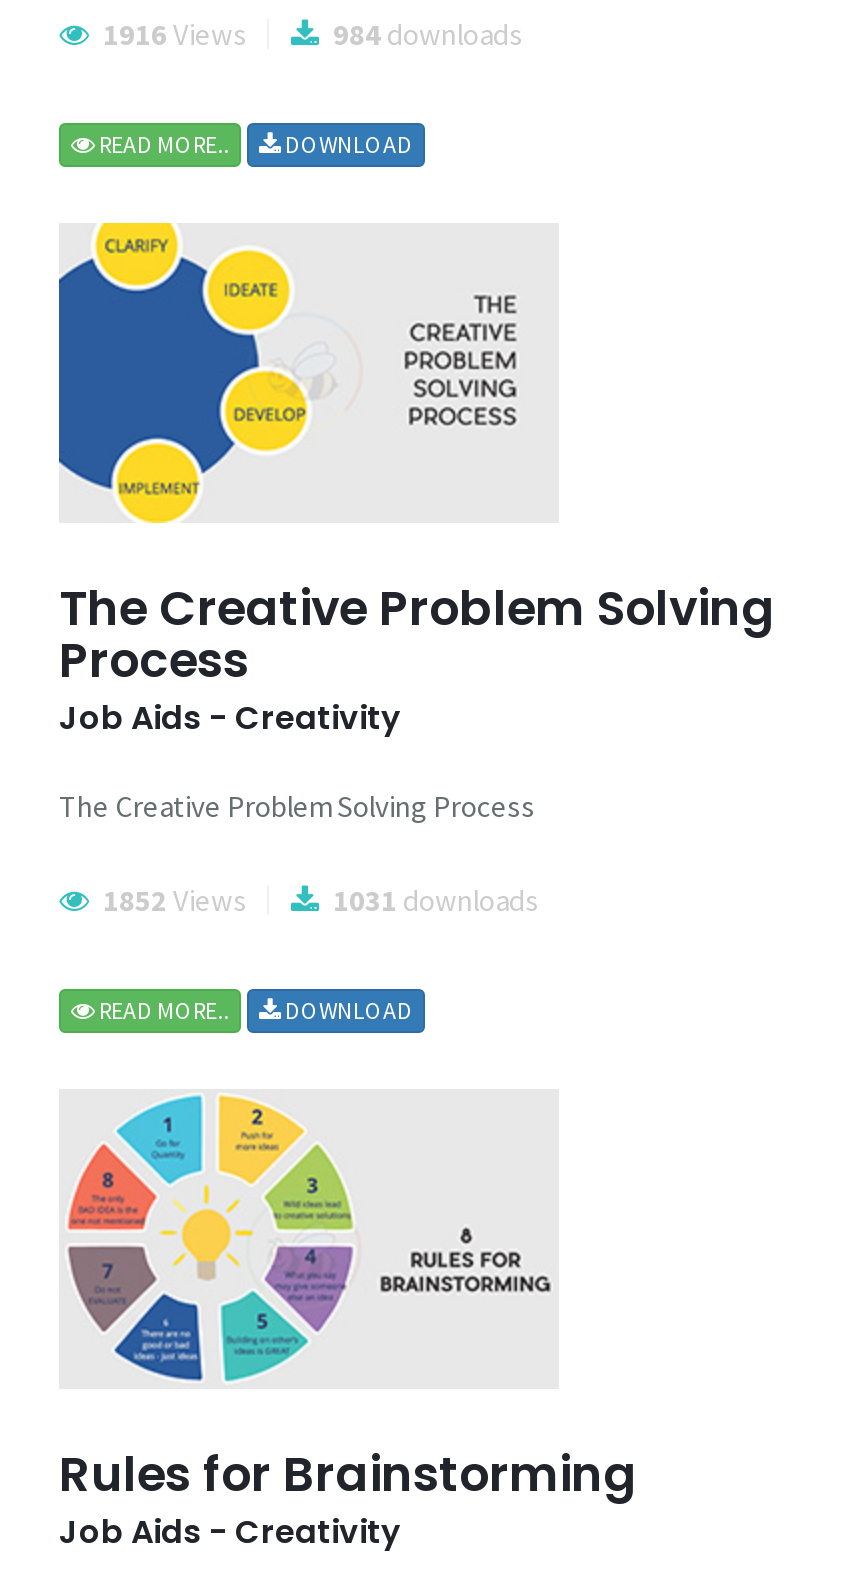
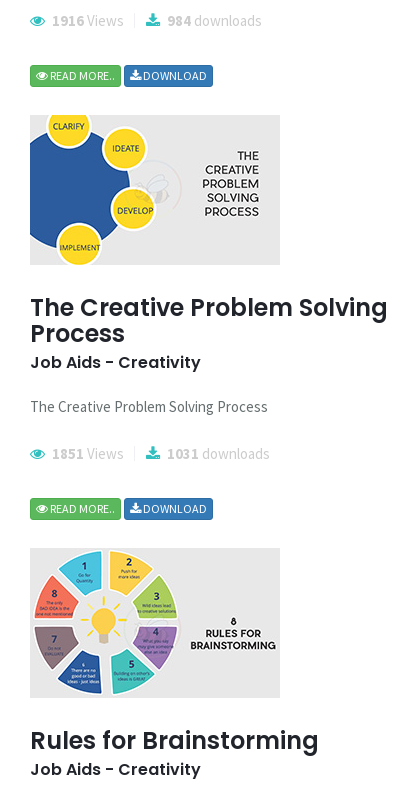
[103,881,247,919] 1852 Views -> [52,444,124,463] 1851 Views

